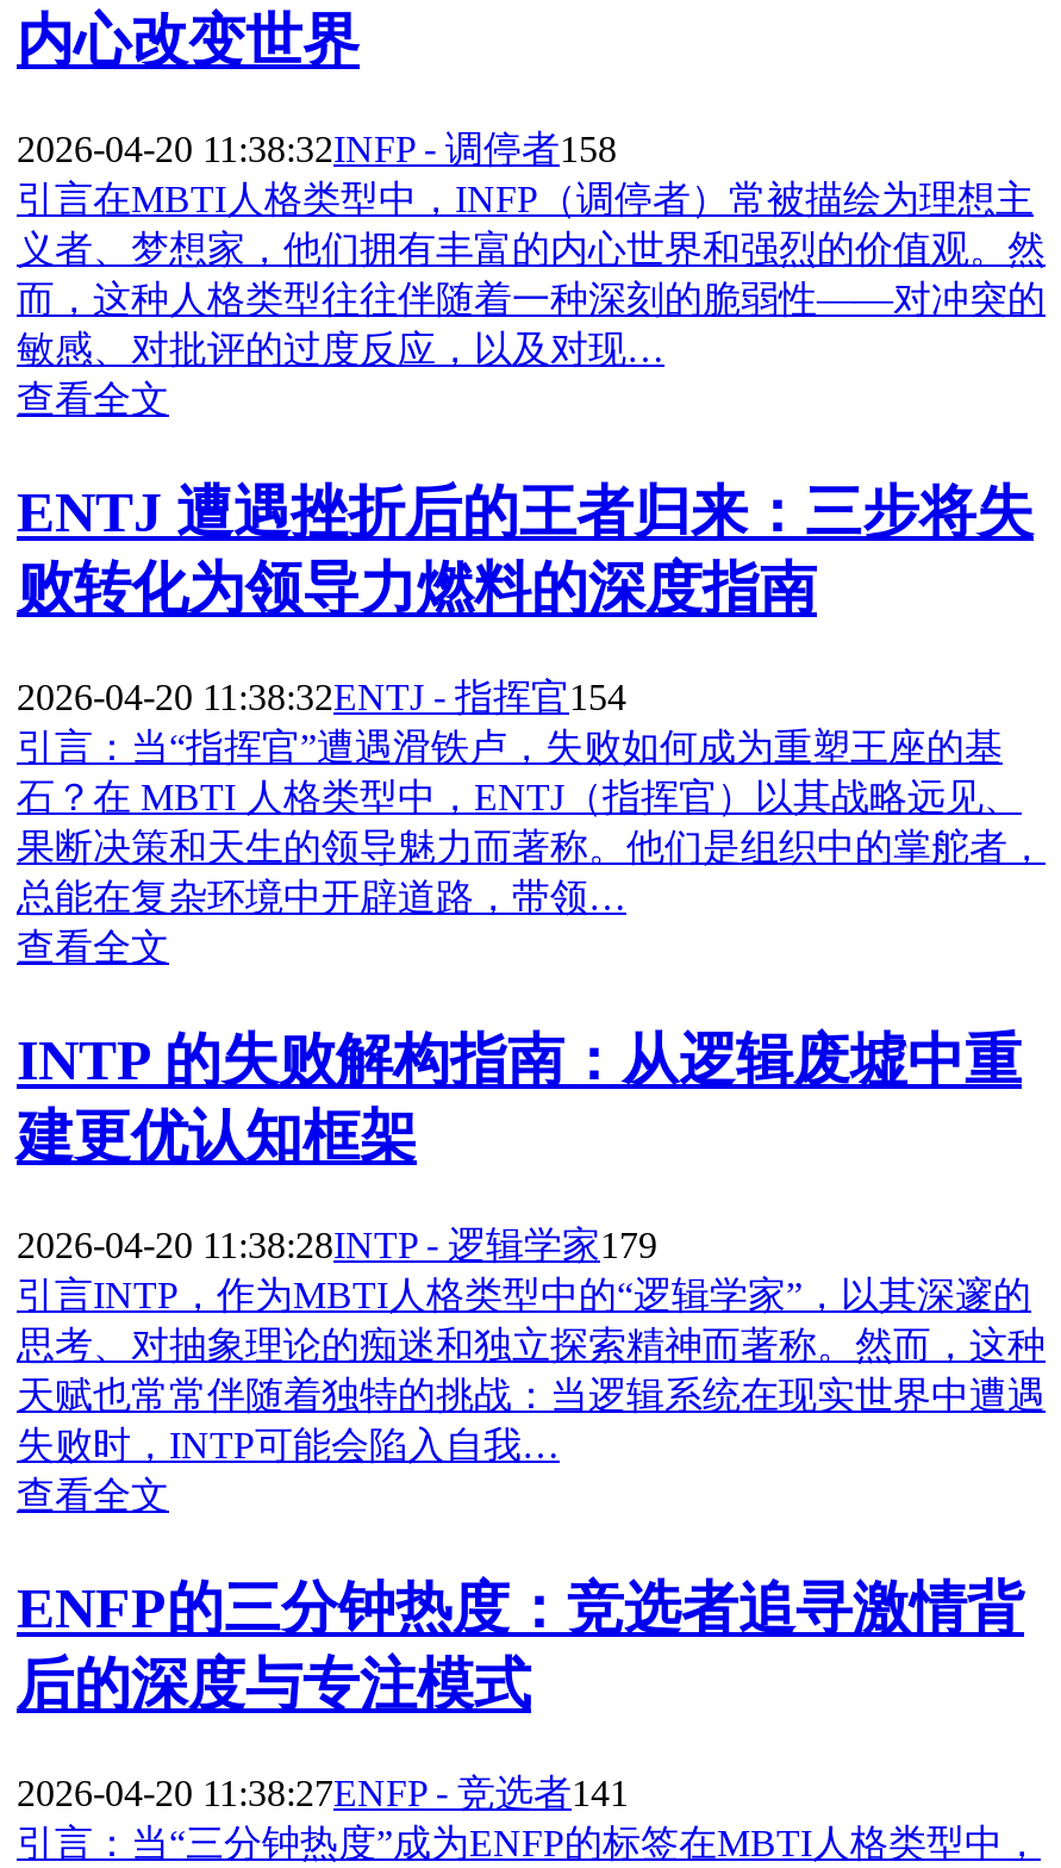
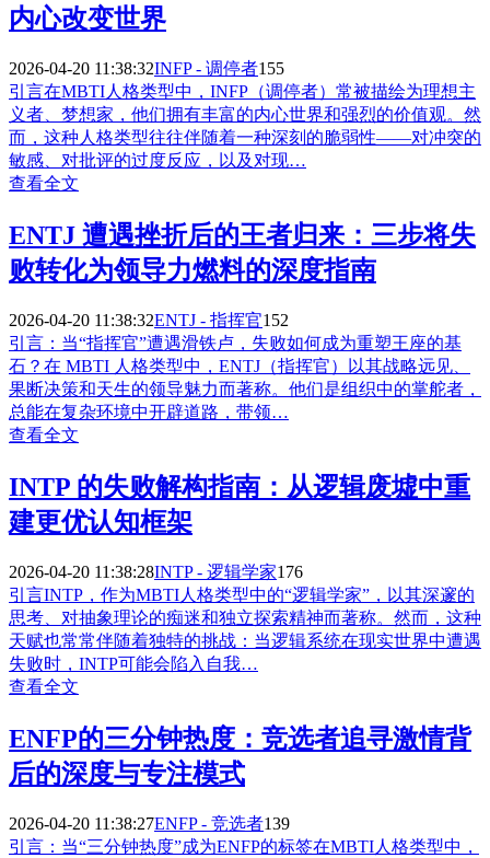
[17,129,617,170] 2026-04-20 11:38:32INFP - 调停者158 -> [9,59,284,78] 2026-04-20 11:38:32INFP - 调停者155
[17,677,626,717] 2026-04-20 11:38:32ENTJ - 指挥官154 -> [9,311,289,330] 2026-04-20 11:38:32ENTJ - 指挥官152
[17,1224,657,1265] 2026-04-20 11:38:28INTP - 逻辑学家179 -> [9,562,303,581] 2026-04-20 11:38:28INTP - 逻辑学家176
[17,1772,629,1813] 2026-04-20 11:38:27ENFP - 竞选者141 -> [9,814,290,833] 2026-04-20 11:38:27ENFP - 竞选者139

